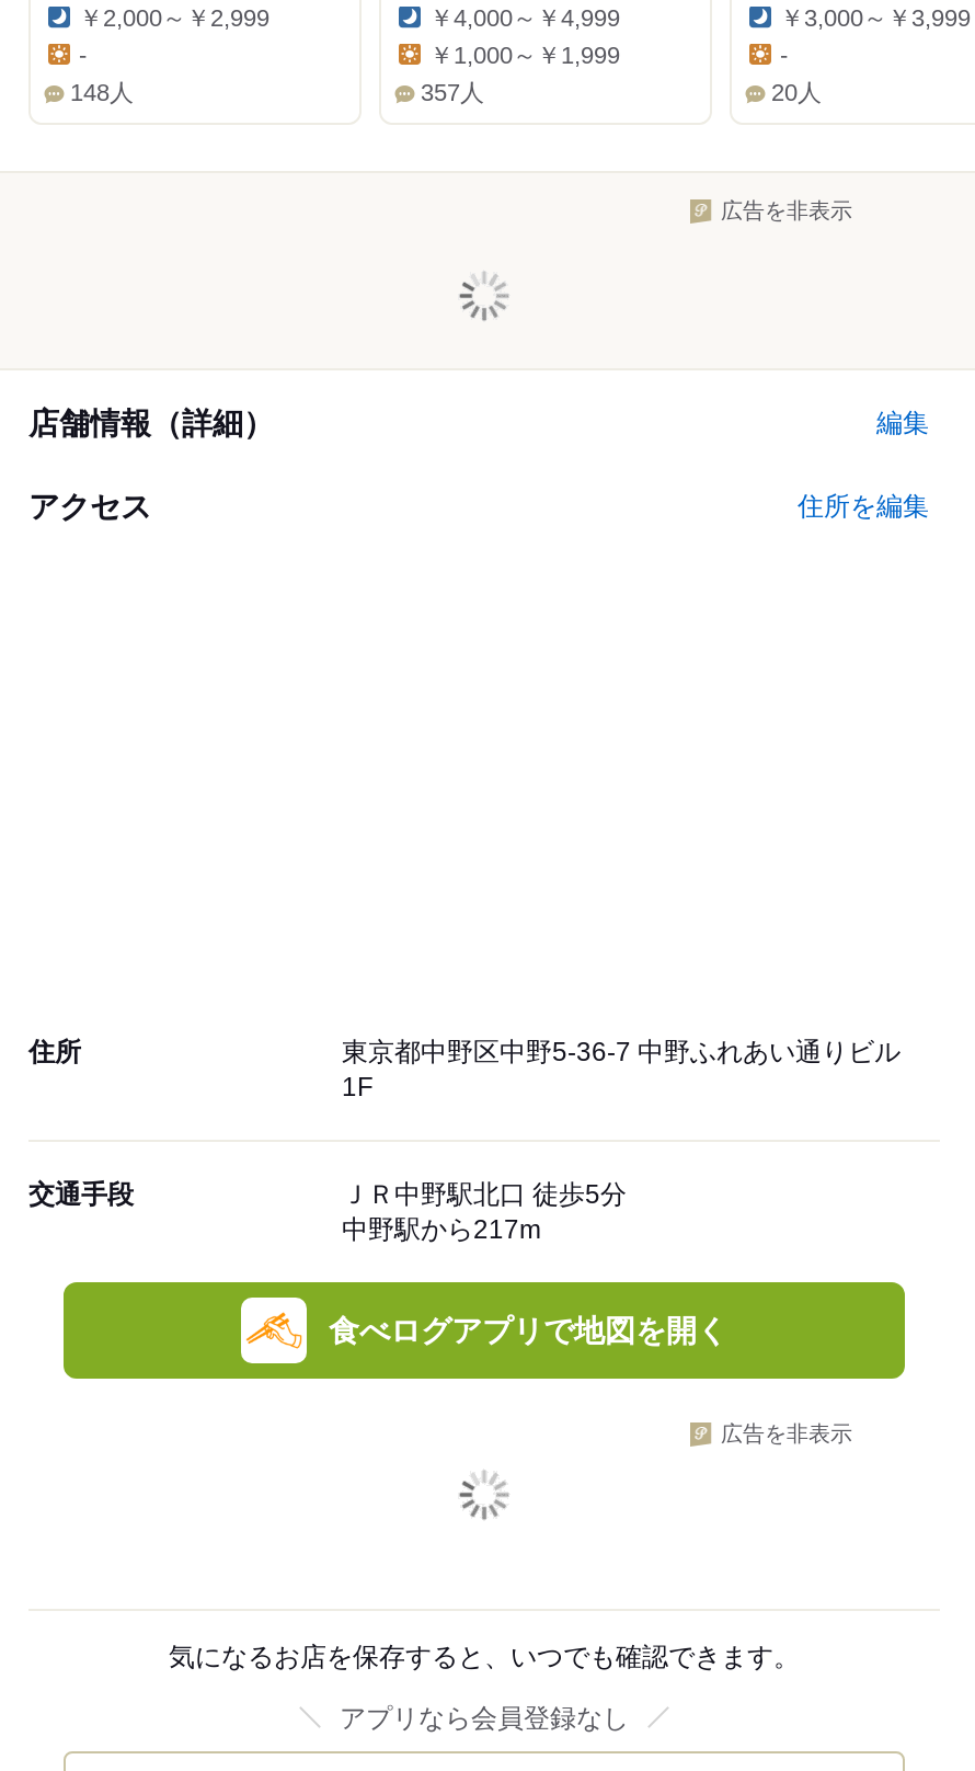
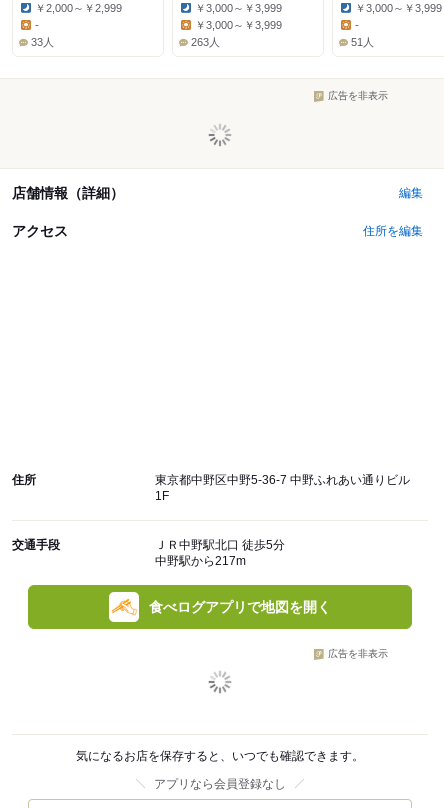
[429,5,620,31] ￥4,000～￥4,999 -> [195,2,282,14] ￥3,000～￥3,999
[421,42,620,106] ￥1,000～￥1,999 | 357人 -> [191,19,282,48] ￥3,000～￥3,999 | 263人
[70,80,134,106] 148人 -> [31,36,54,48] 33人
[771,80,822,106] 20人 -> [351,36,374,48] 51人

